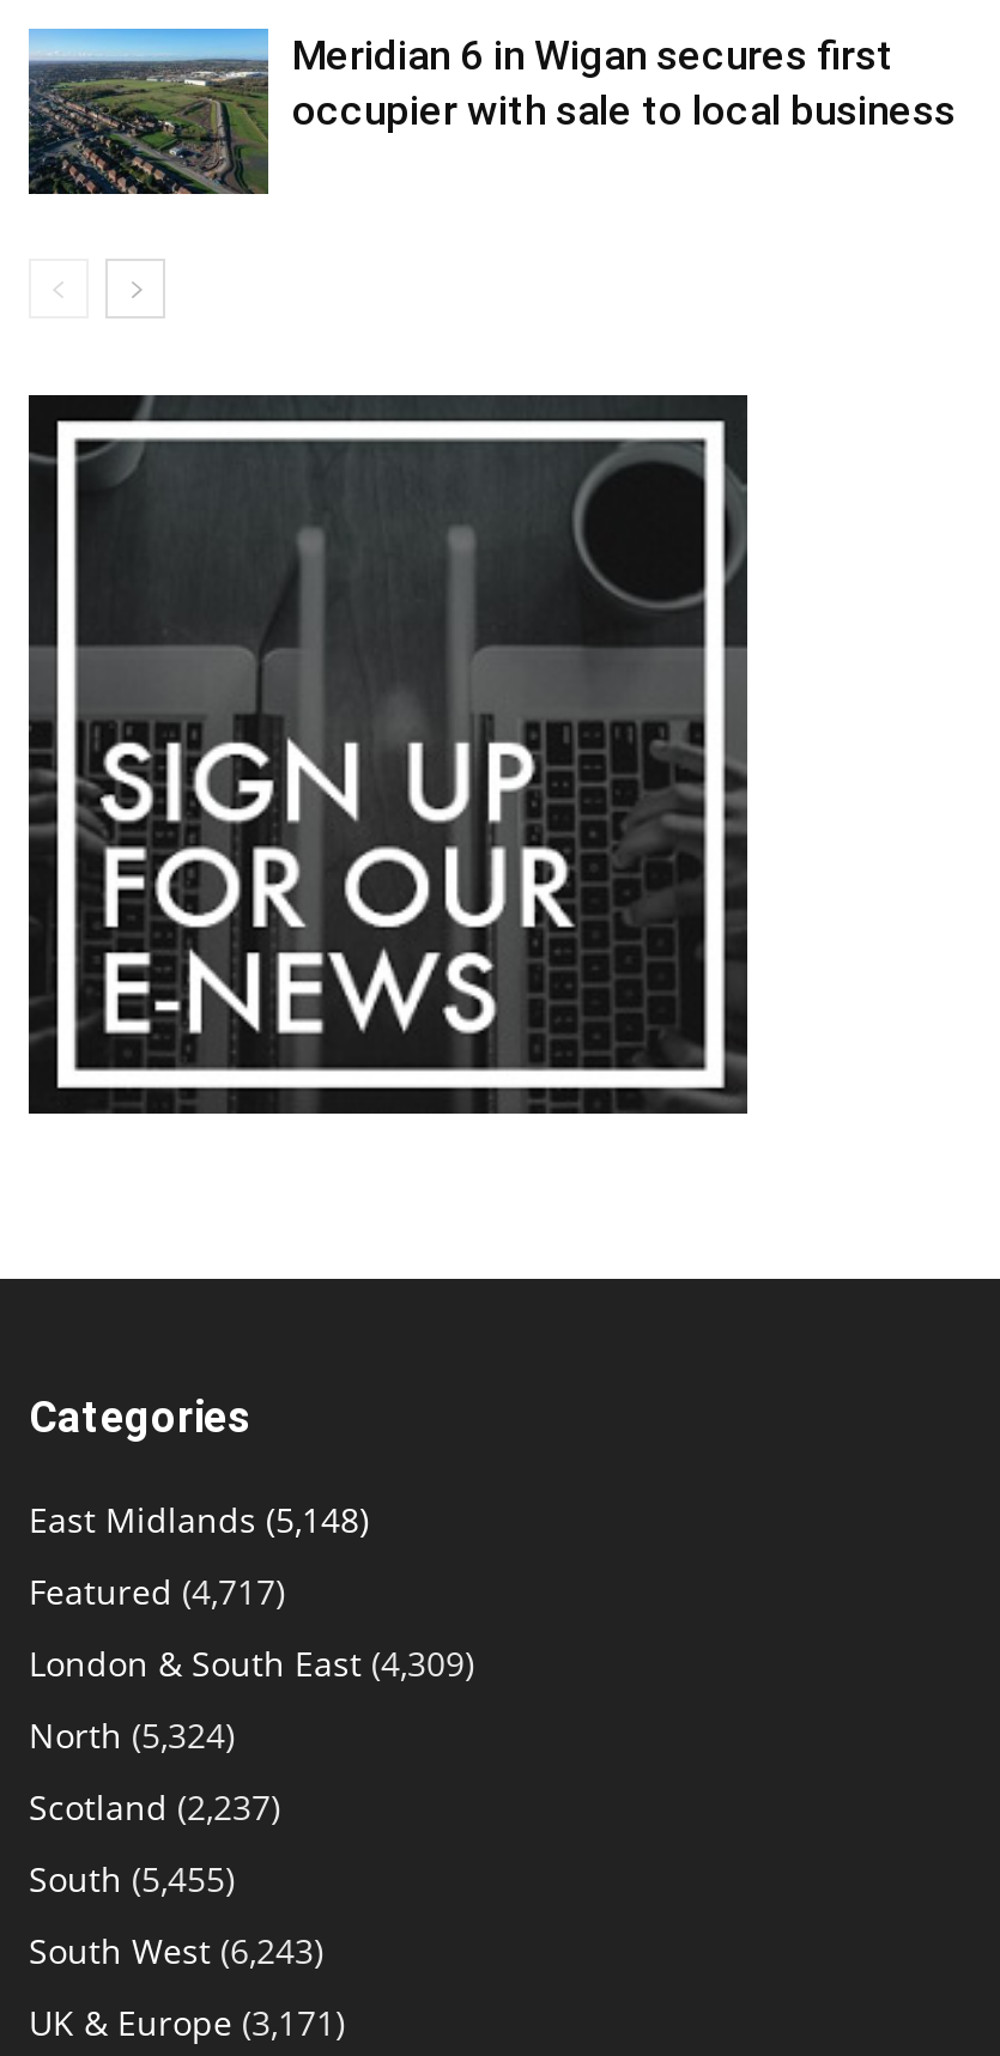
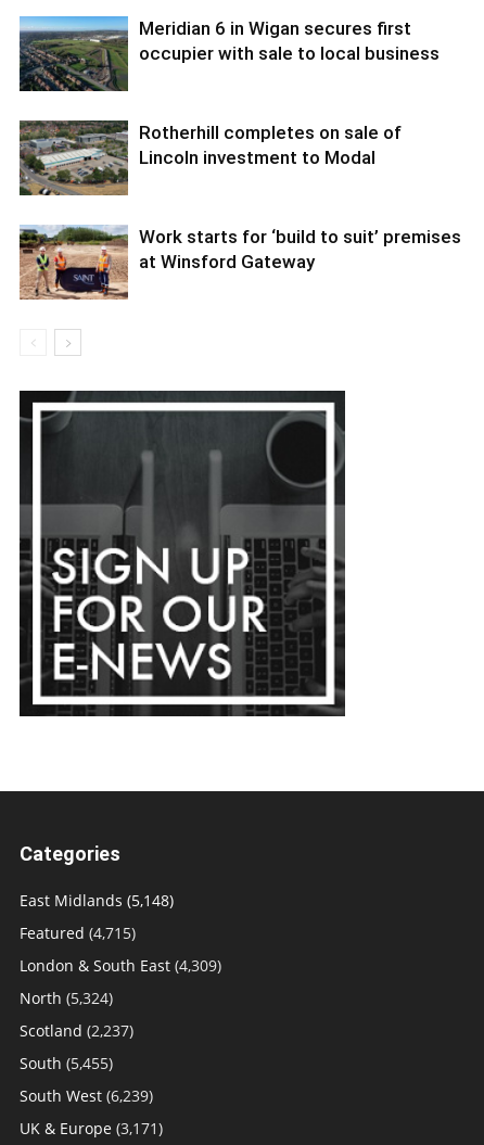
none -> [18,119,402,196] [image] | Rotherhill completes on sale of | Lincoln investment to Modal
none -> [18,225,461,301] [image] | Work starts for ‘build to suit’ premises | at Winsford Gateway
[29,1568,285,1613] Featured (4,717) -> [20,922,136,943] Featured (4,715)
[29,1927,323,1973] South West (6,243) -> [20,1085,153,1106] South West (6,239)

